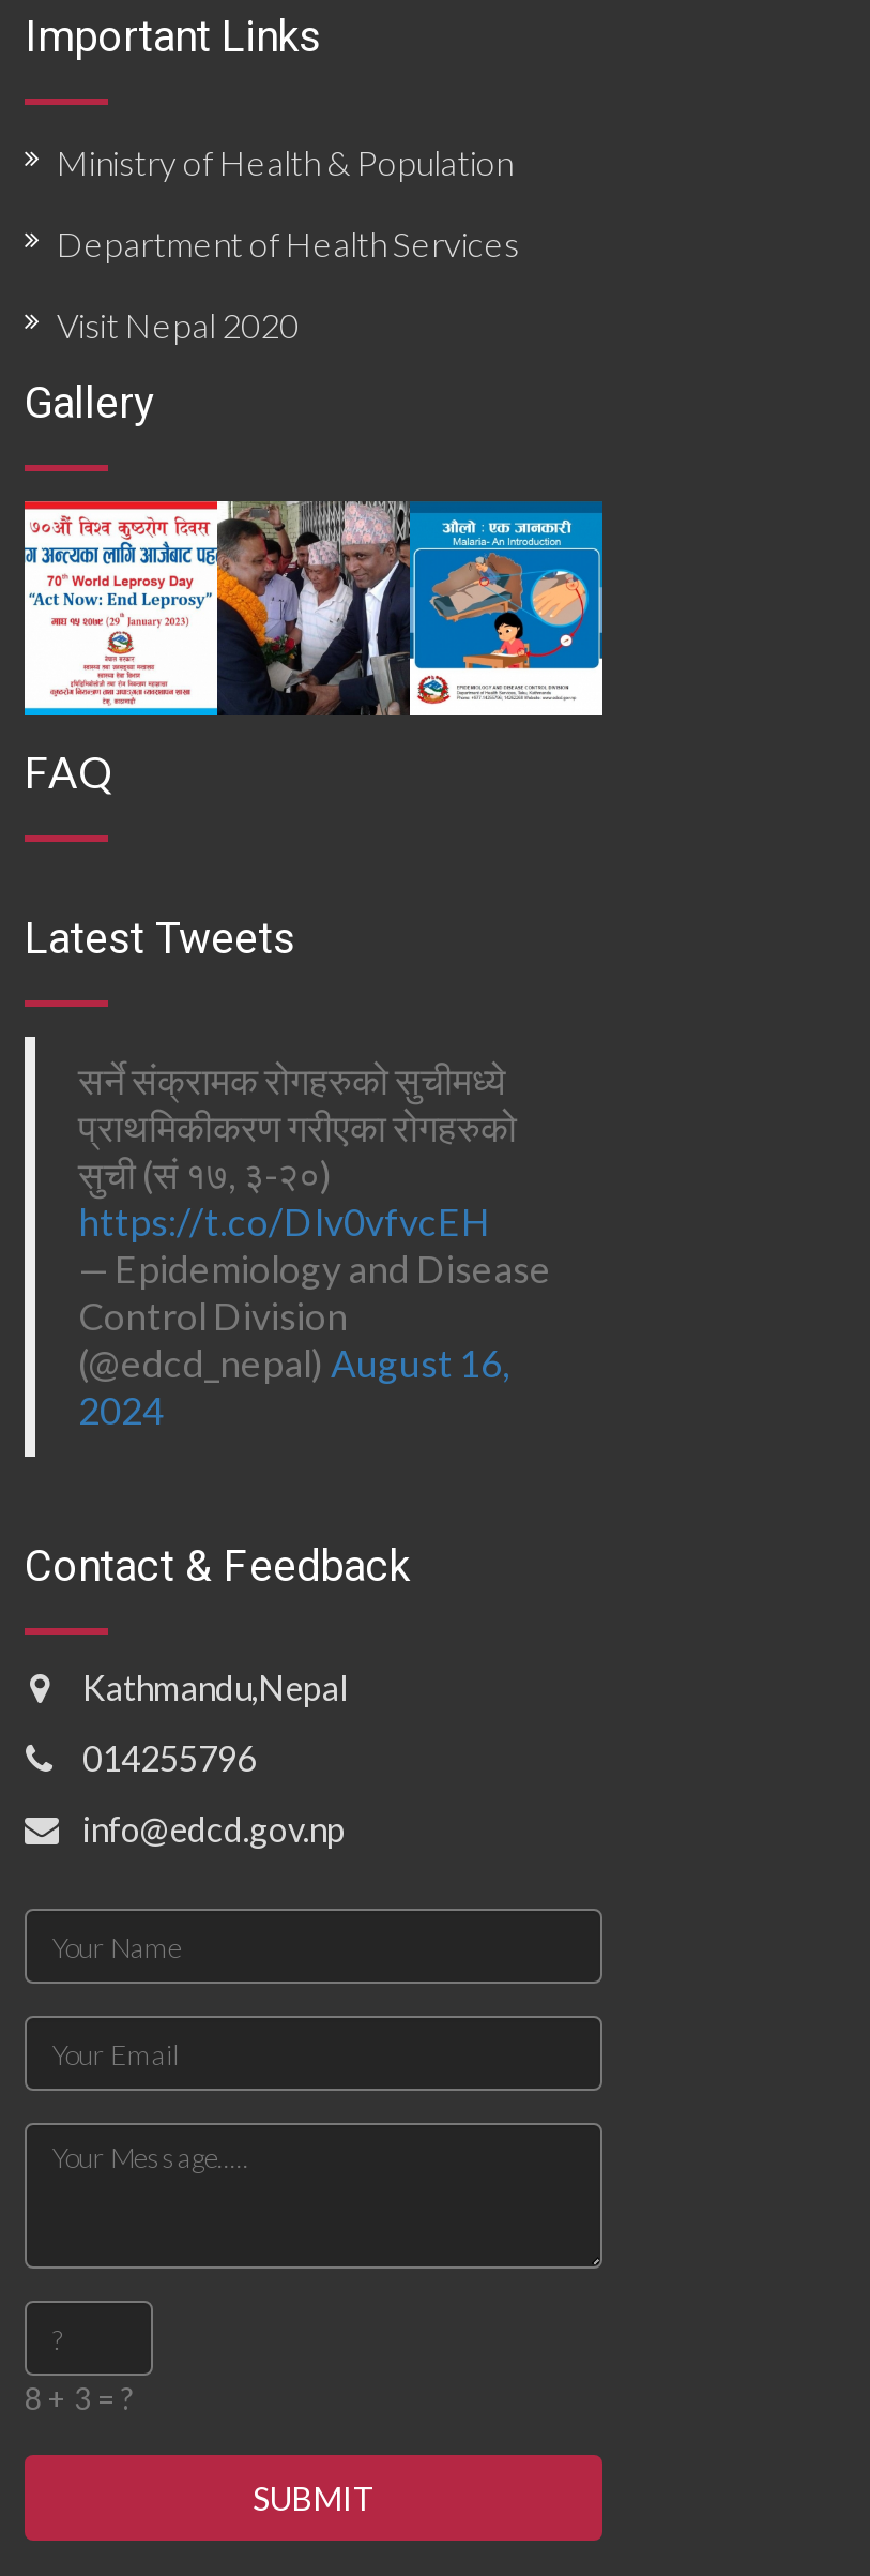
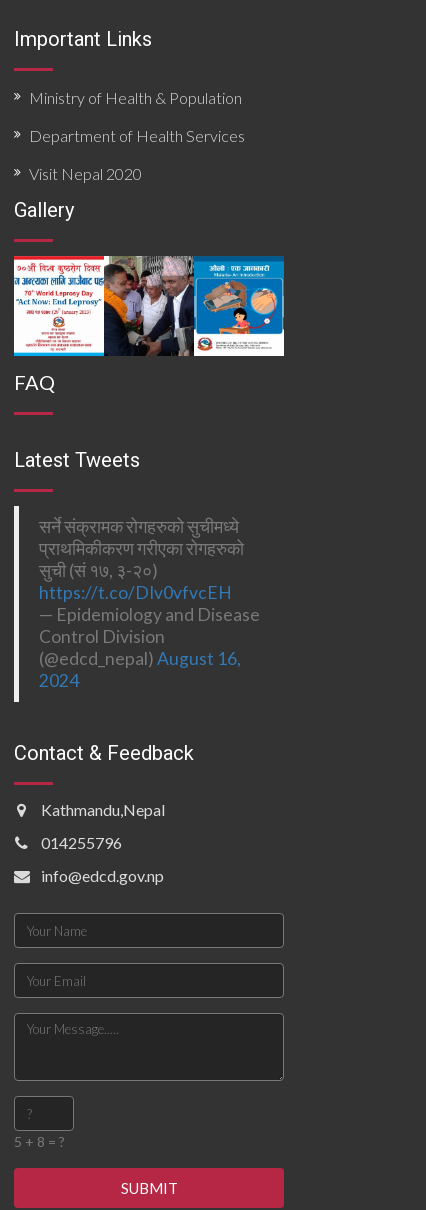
[25,2381,134,2417] 8 + 3 = ? -> [14,1133,65,1150] 5 + 8 = ?

